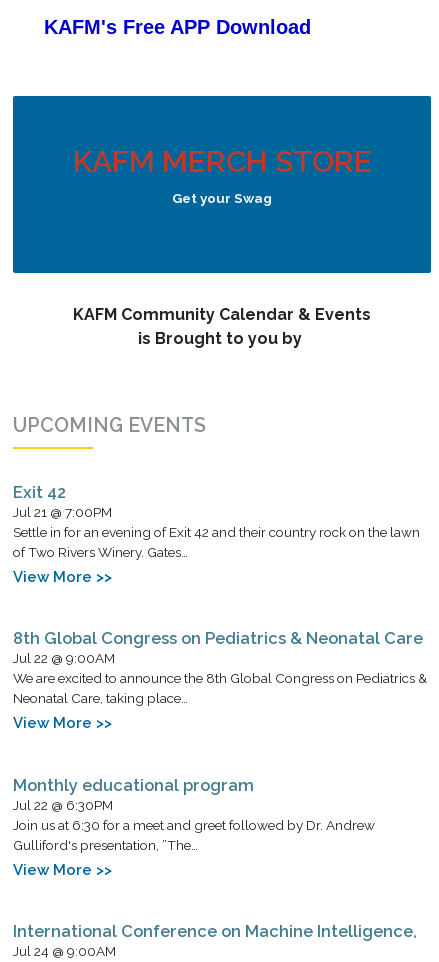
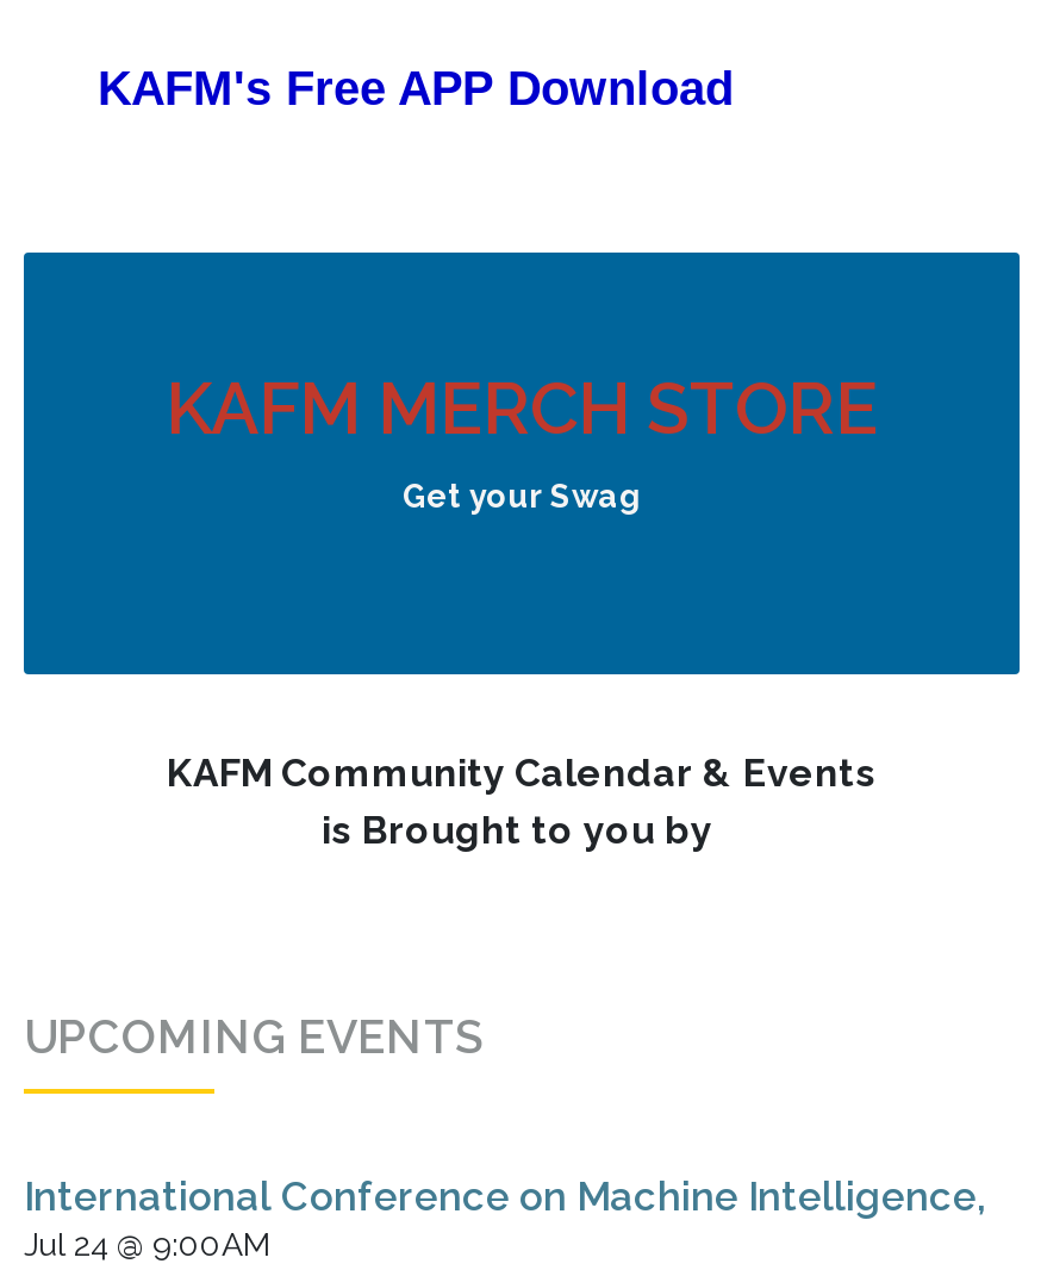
[13,482,427,879] Exit 42 | Jul 21 @ 7:00PM | Settle in for an evening of Exit 42 and their country rock on the lawn | of Two Rivers Winery. Gates… | View More >> | 8th Global Congress on Pediatrics & Neonatal Care | Jul 22 @ 9:00AM | We are excited to announce the 8th Global Congress on Pediatrics & | Neonatal Care, taking place… | View More >> | Monthly educational program | Jul 22 @ 6:30PM | Join us at 6:30 for a meet and greet followed by Dr. Andrew | Gulliford's presentation, ”The… | View More >> -> none

